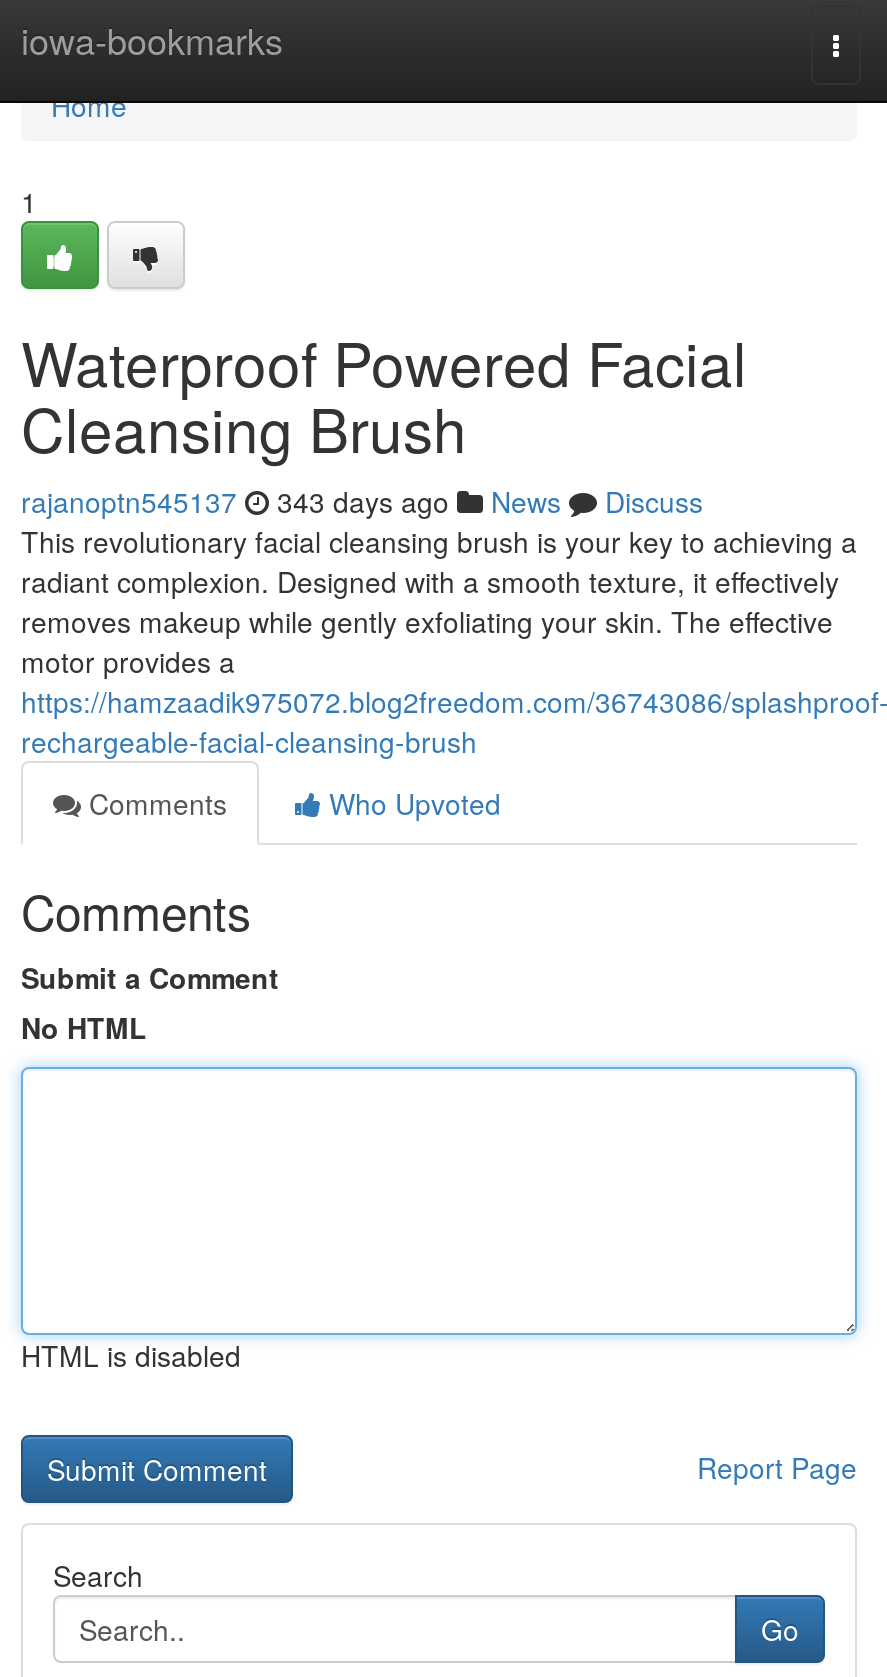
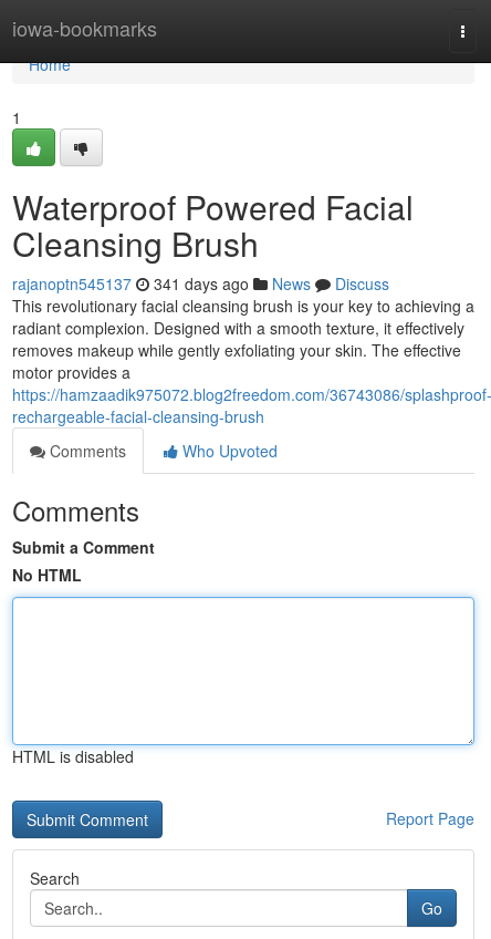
[21,481,703,521] rajanoptn545137 343 days ago News Discuss -> [12,272,389,295] rajanoptn545137 341 days ago News Discuss

